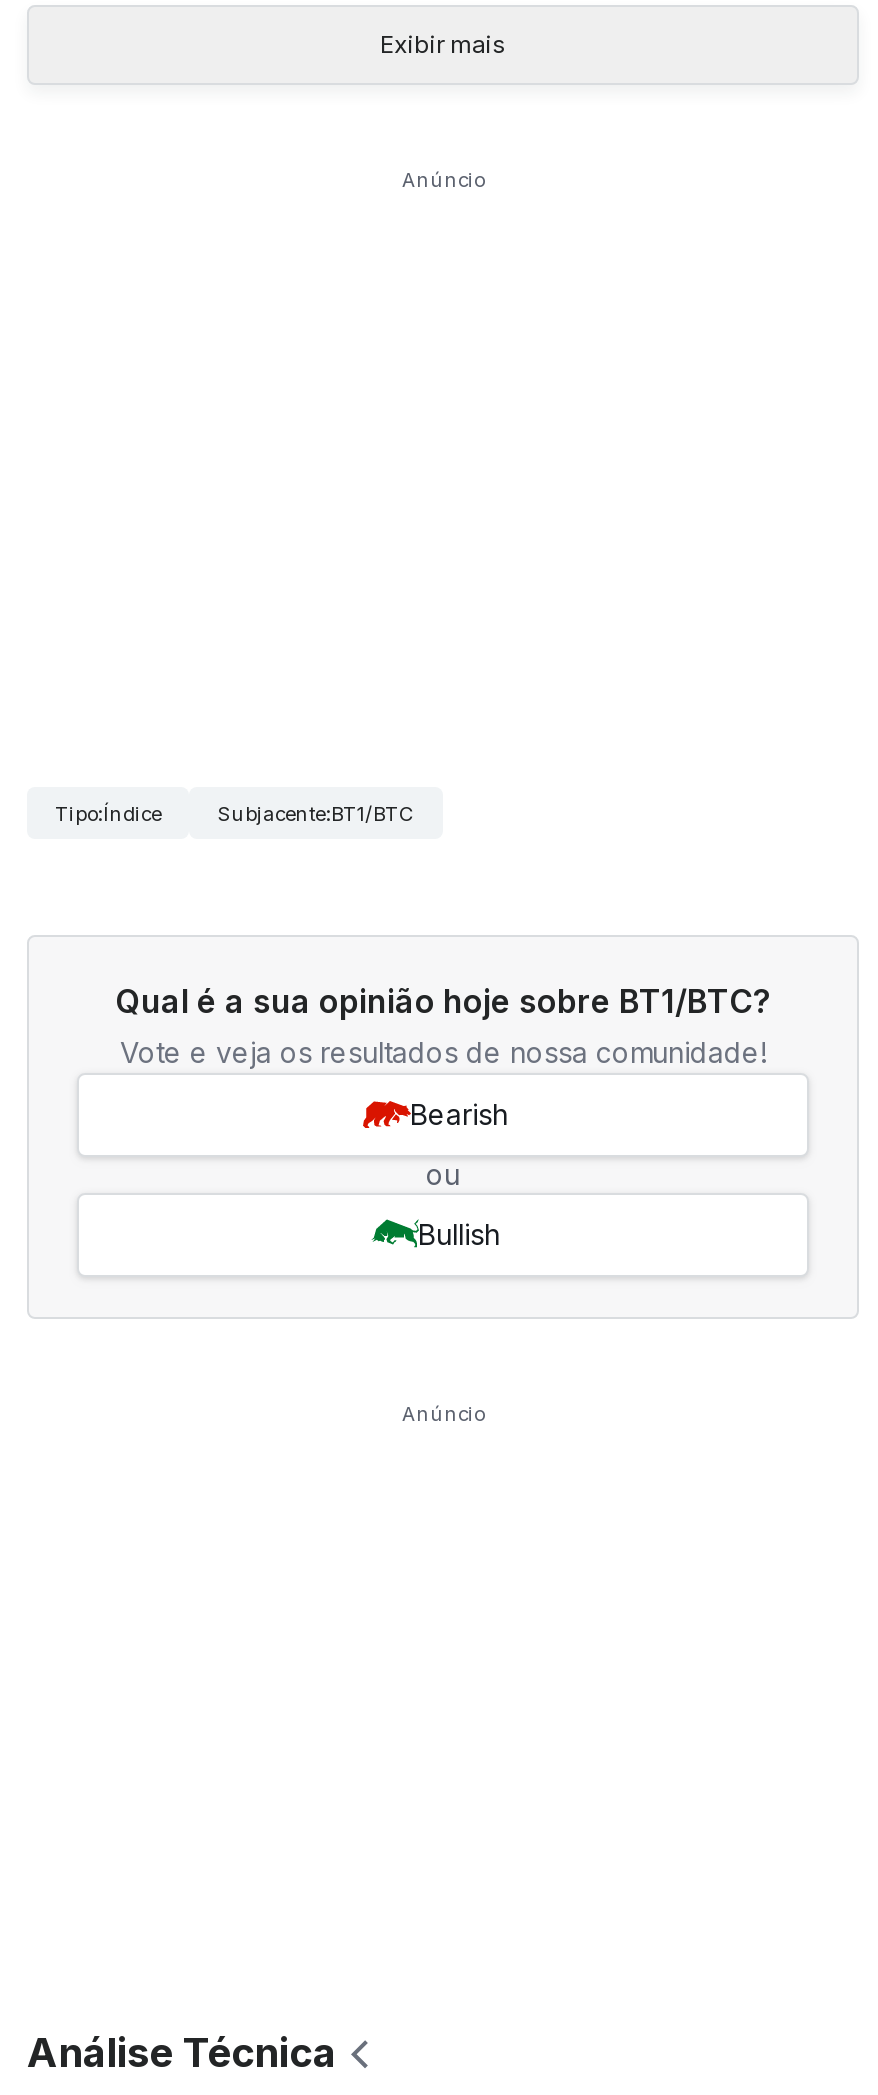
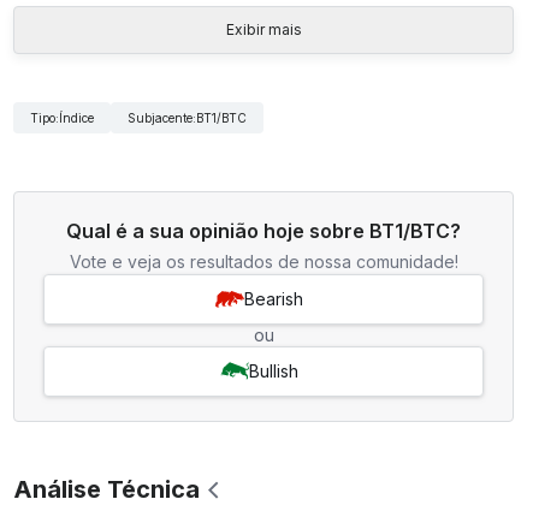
[402,167,484,191] Anúncio -> none
[402,1401,484,1425] Anúncio -> none

